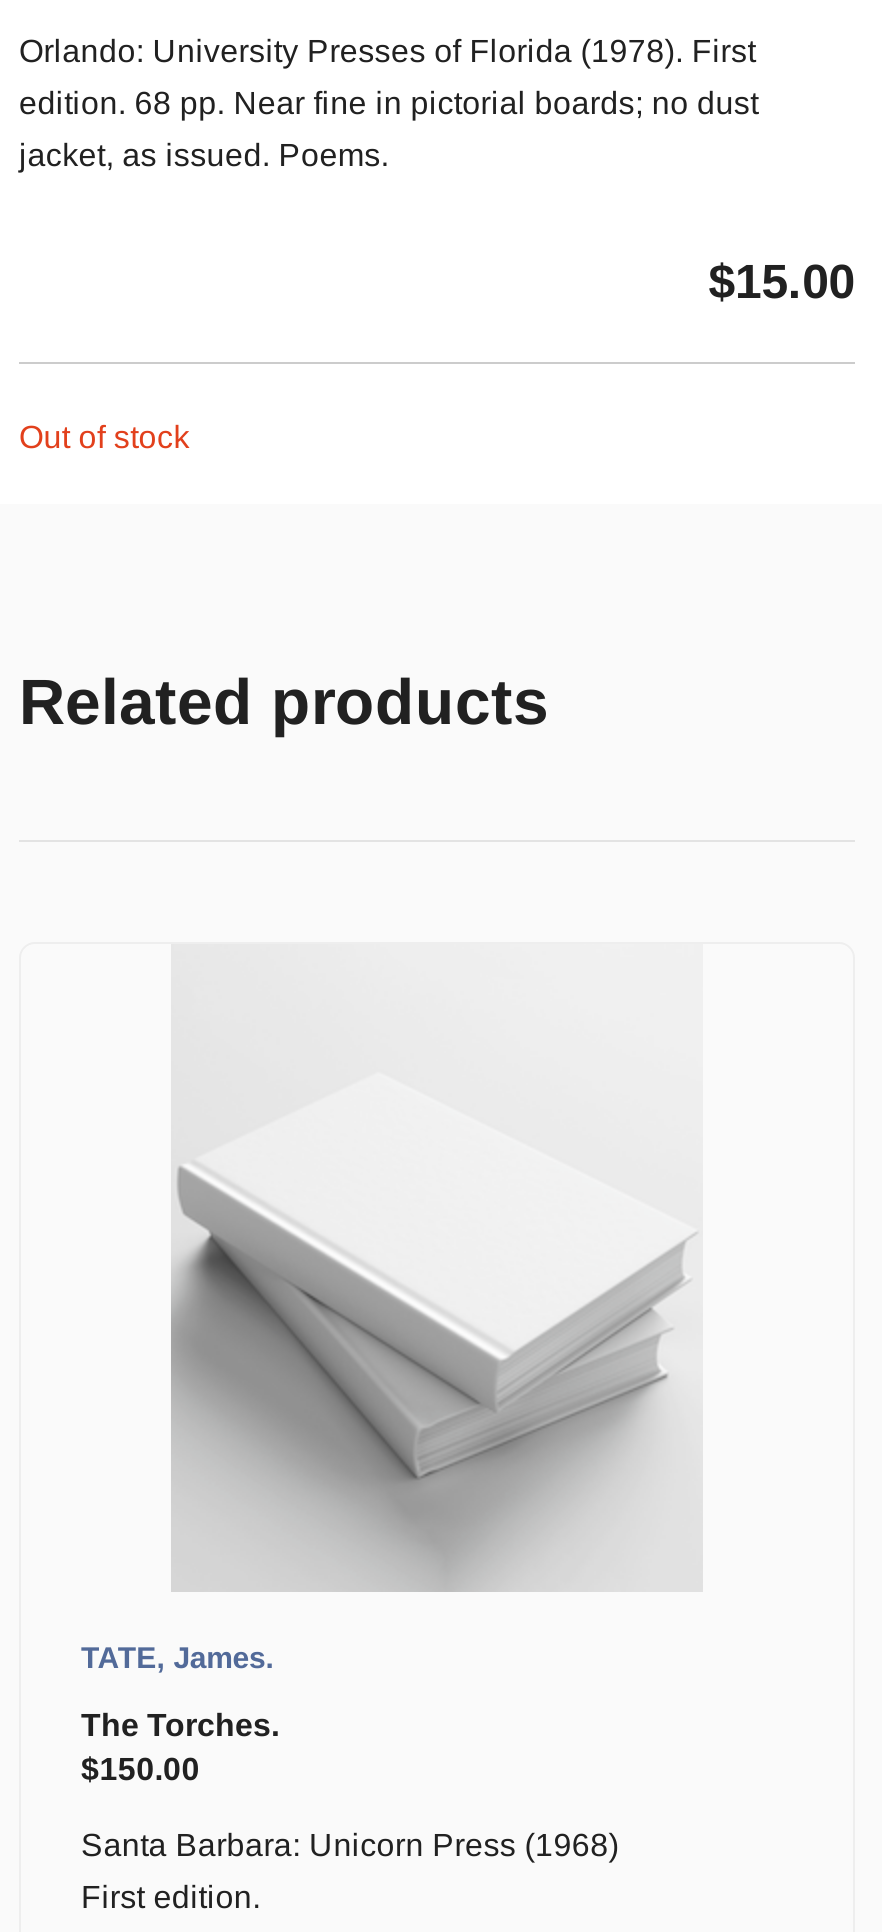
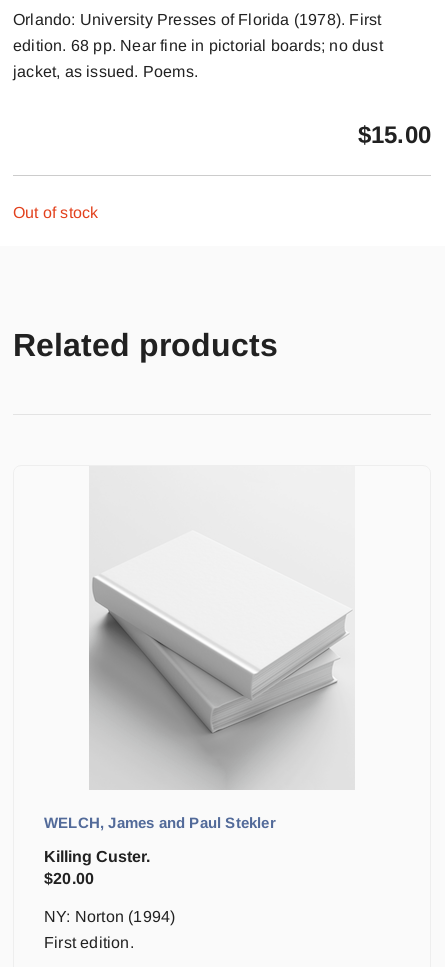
[81,1640,274,1674] TATE, James. -> [44,814,276,831] WELCH, James and Paul Stekler
[81,1708,279,1786] The Torches. | $150.00 -> [44,848,150,887] Killing Custer. | $20.00
[81,1828,619,1862] Santa Barbara: Unicorn Press (1968) -> [44,908,175,925] NY: Norton (1994)

